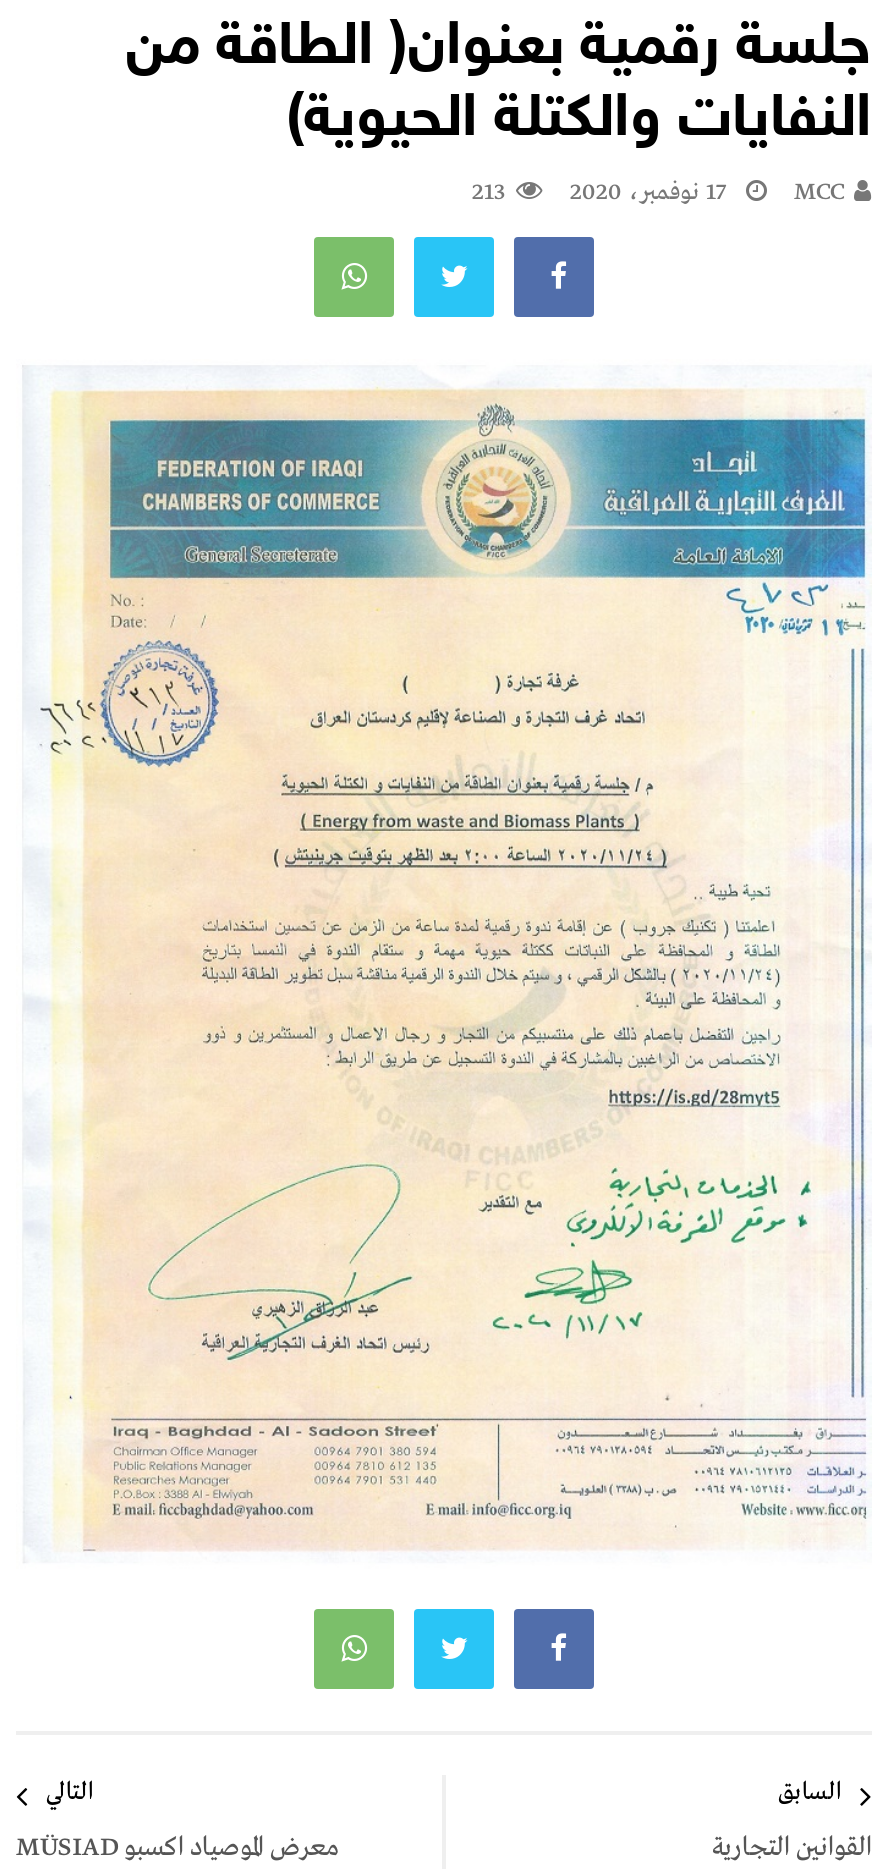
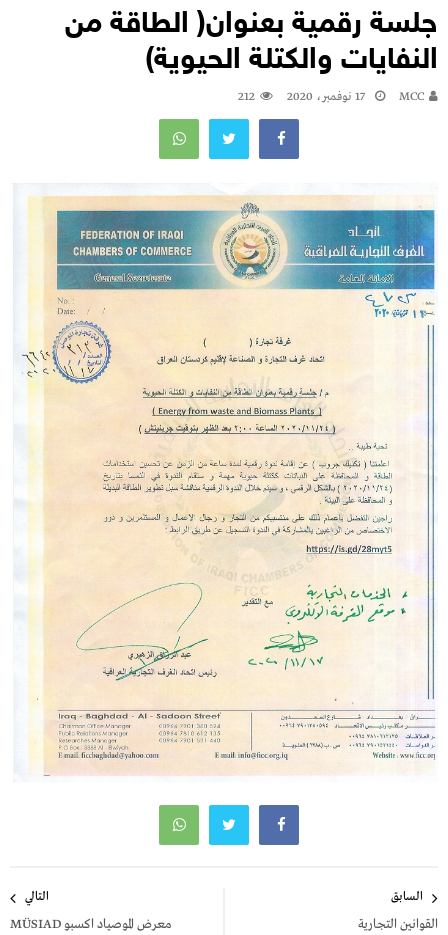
[472,177,506,209] 213 -> [238,89,255,105] 212

